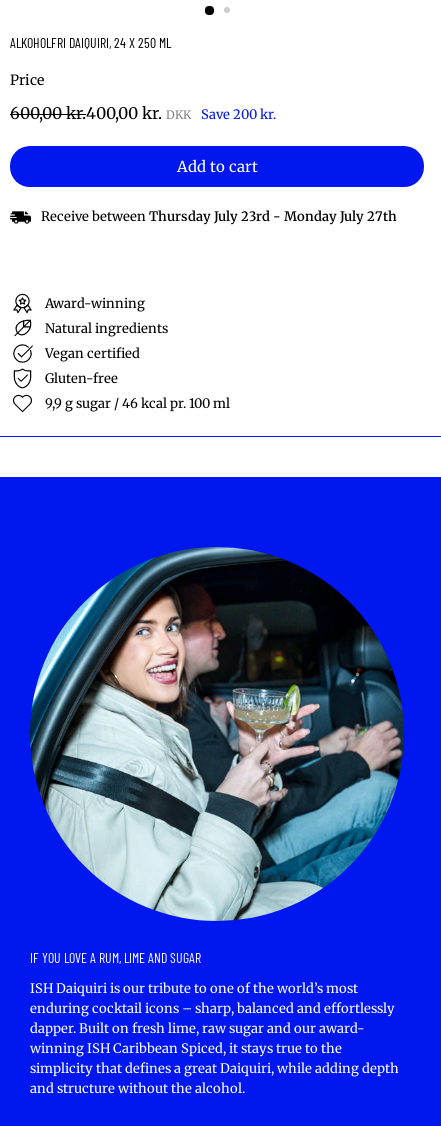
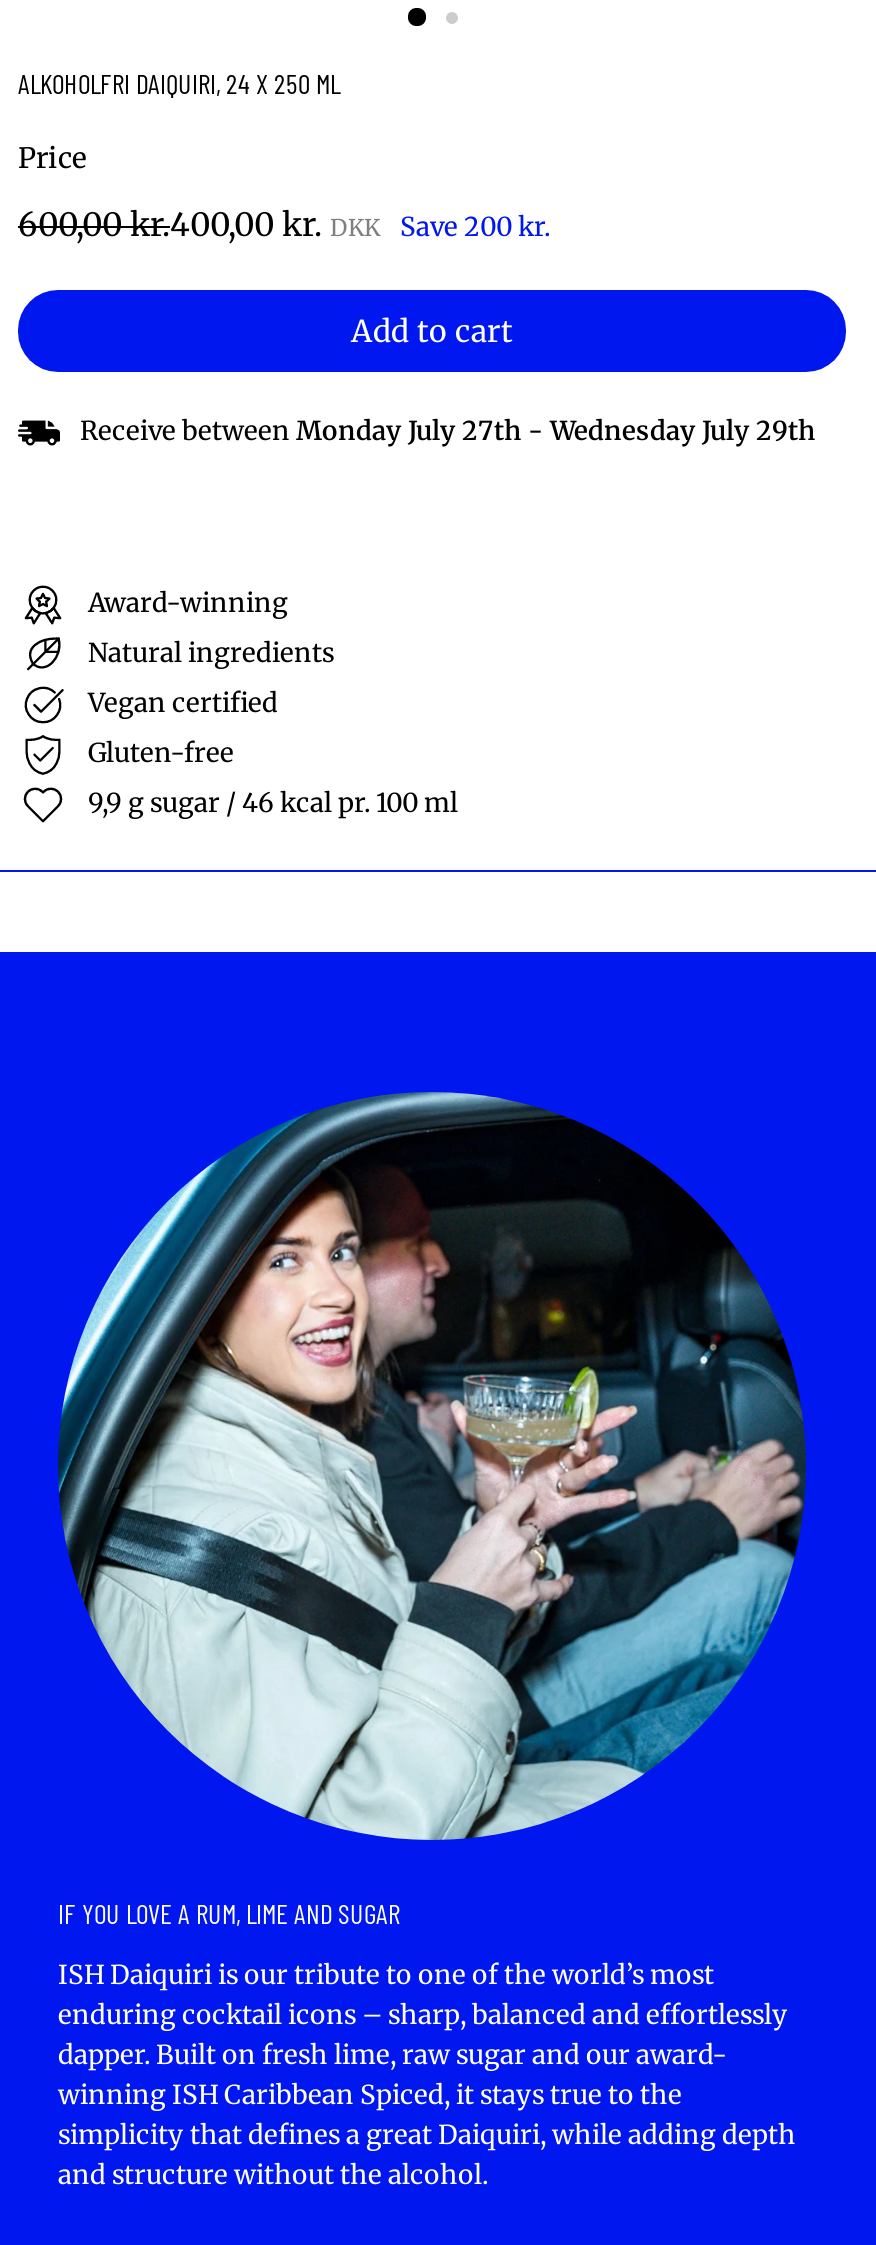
[41,208,397,225] Receive between Thursday July 23rd - Monday July 27th -> [80,413,816,447] Receive between Monday July 27th - Wednesday July 29th

